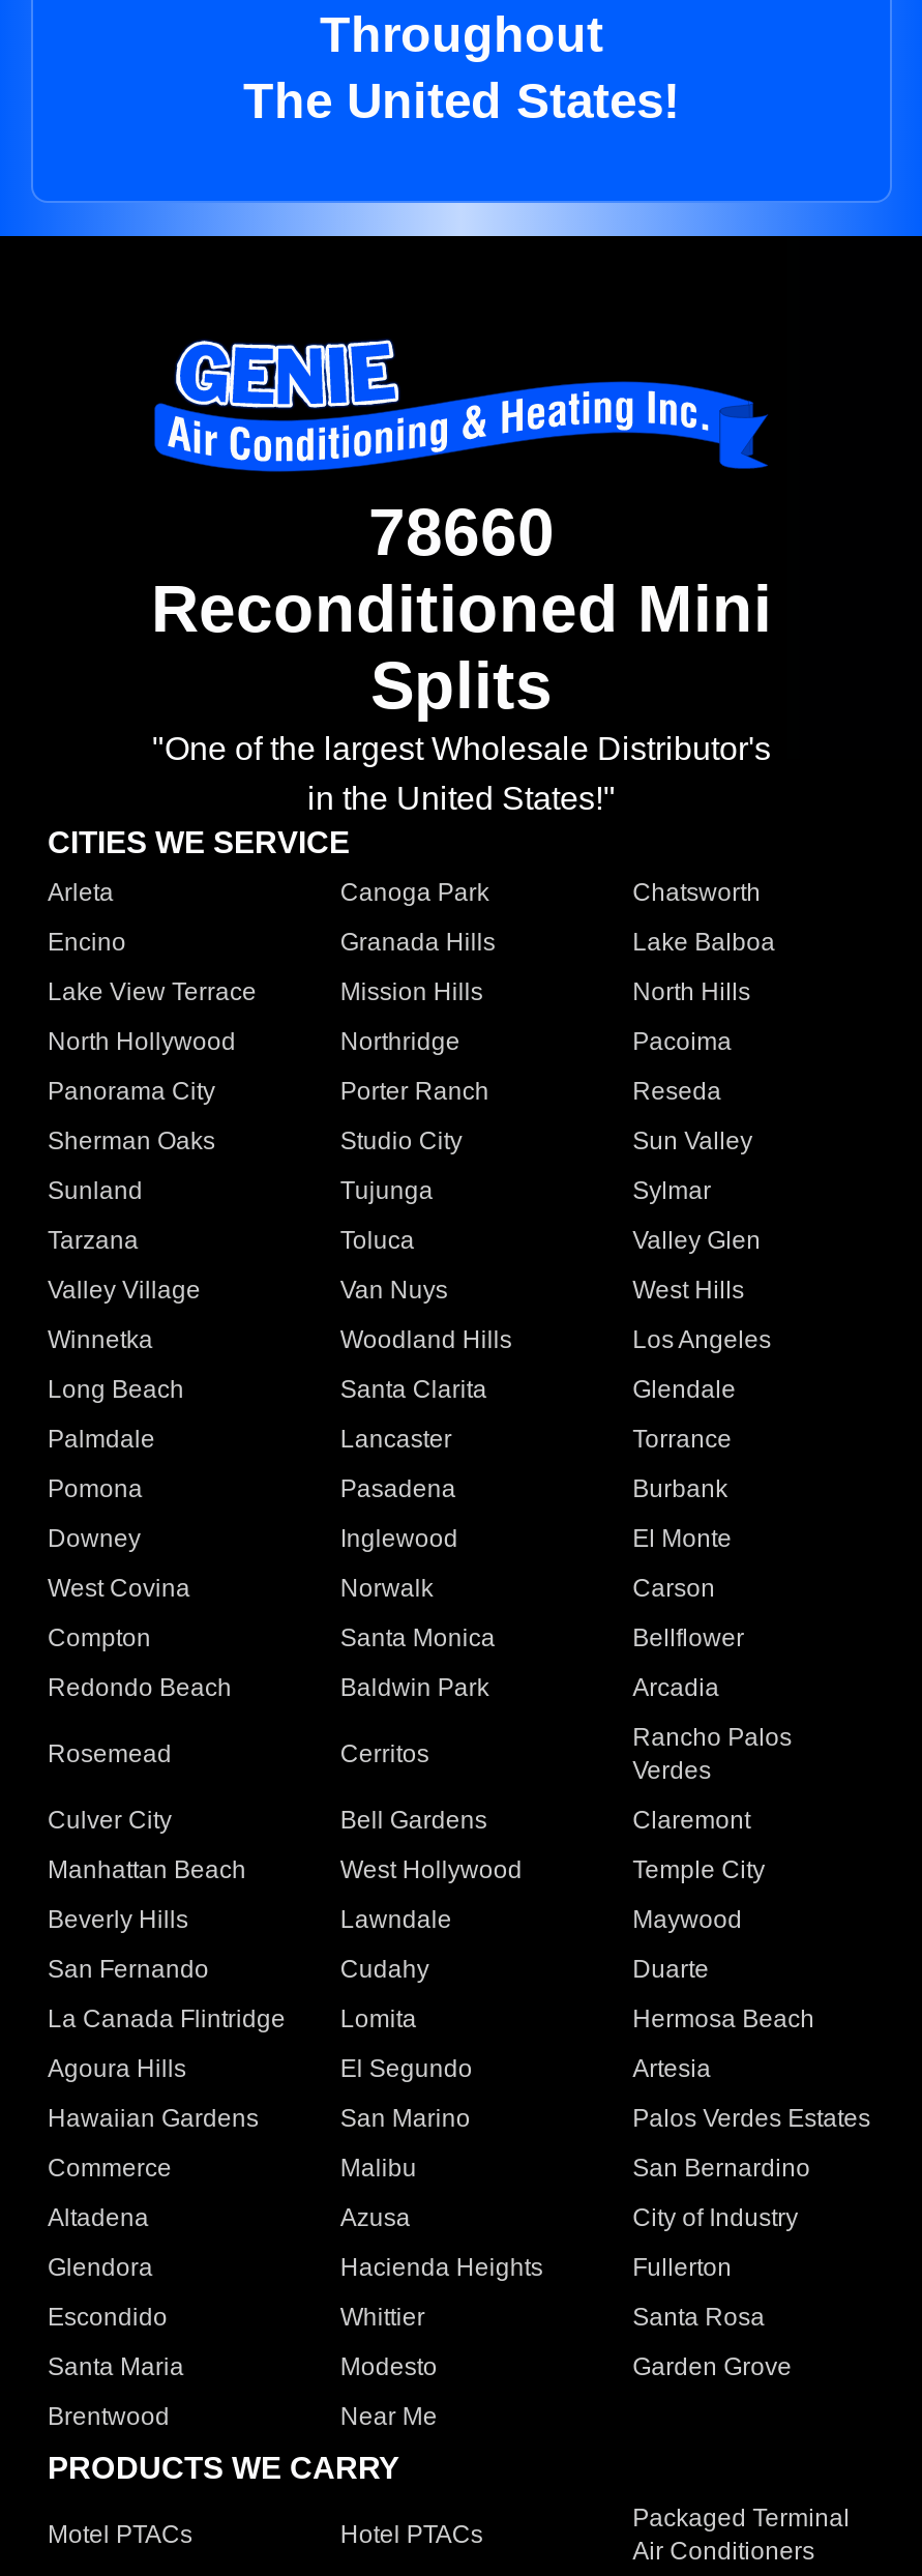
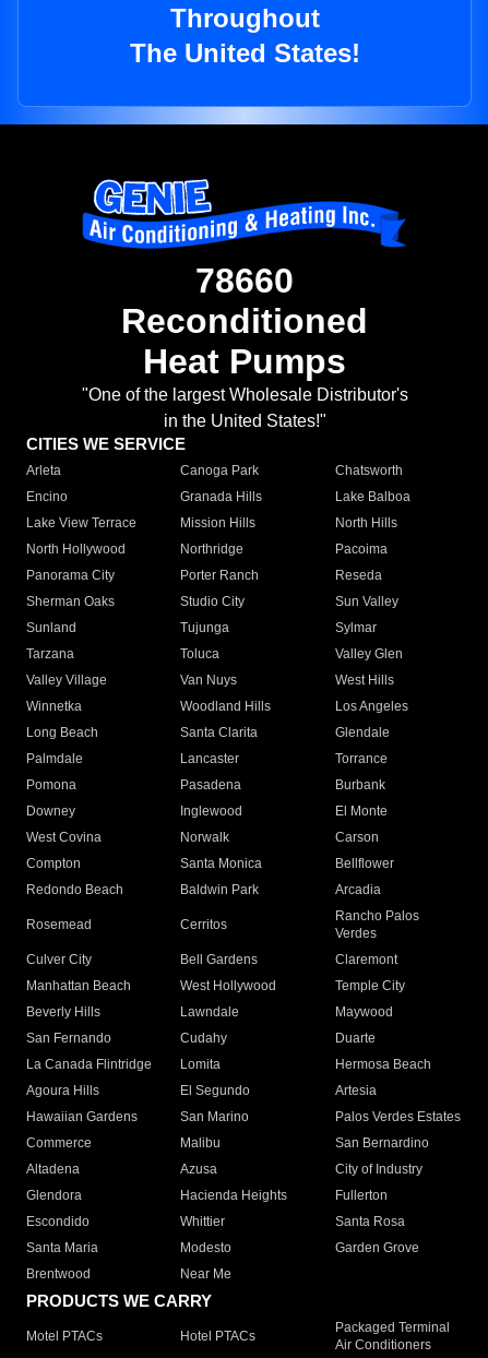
[151,572,772,723] Reconditioned Mini | Splits -> [121,302,368,381] Reconditioned | Heat Pumps

